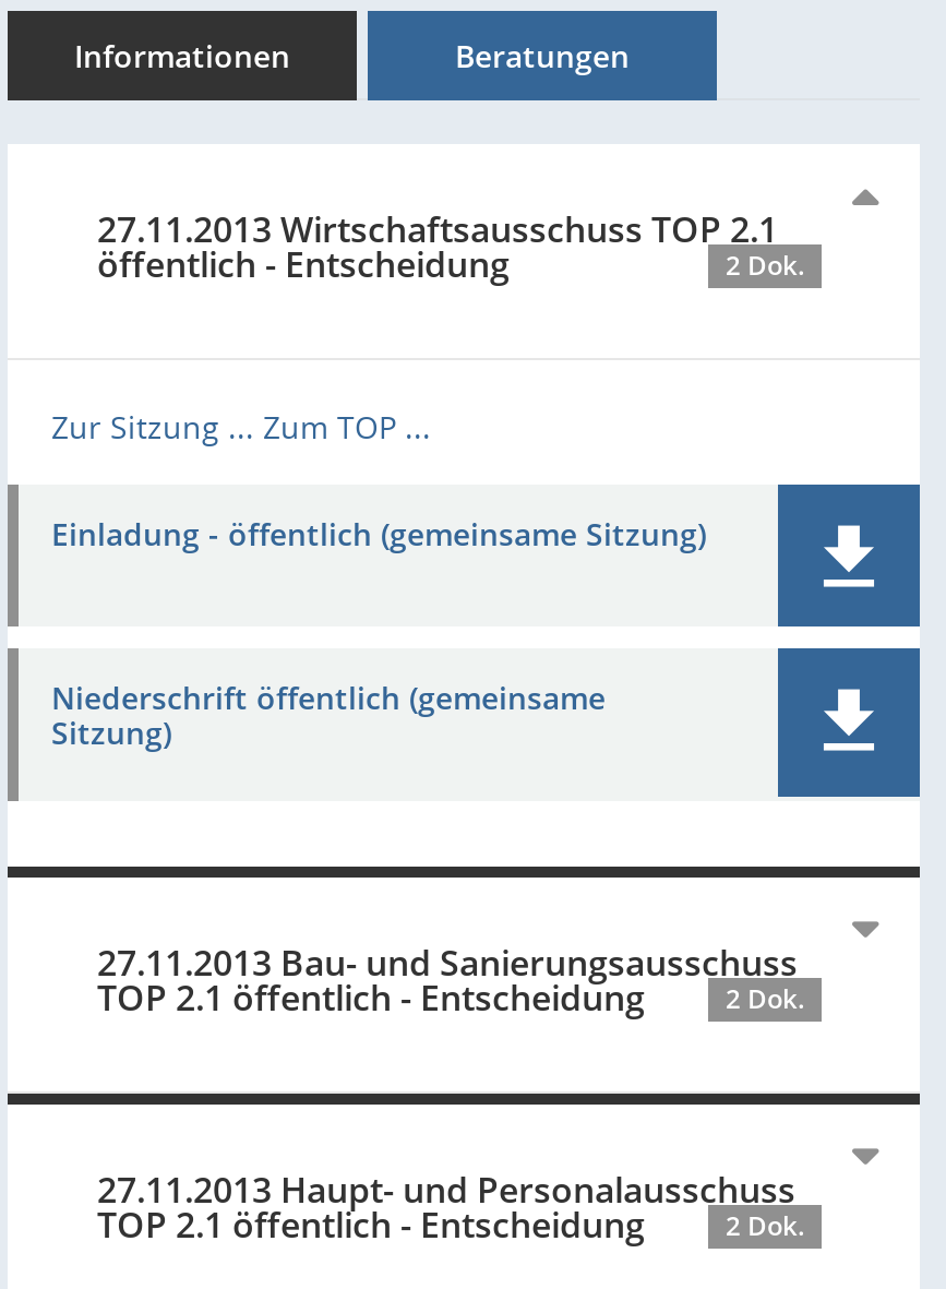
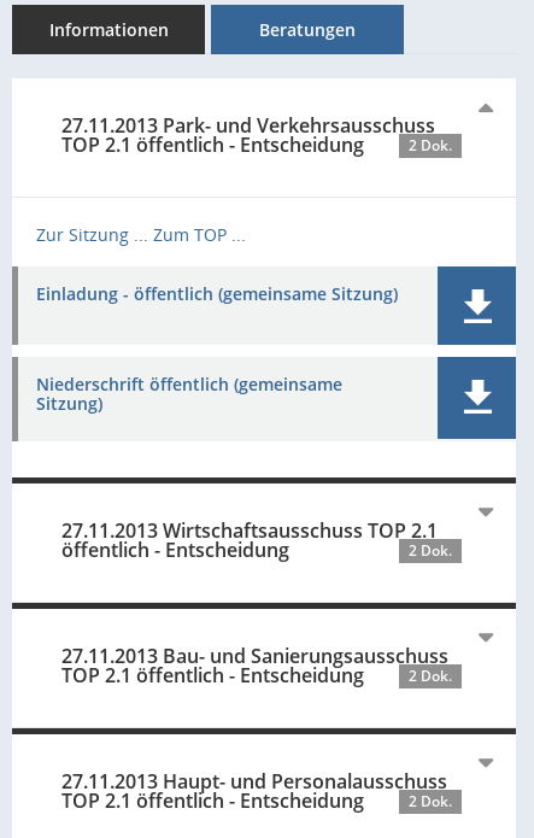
none -> [61,112,435,158] 27.11.2013 Park- und Verkehrsausschuss | TOP 2.1 öffentlich - Entscheidung
moved [97,205,778,288] -> [61,517,438,563]: 27.11.2013 Wirtschaftsausschuss TOP 2.1 | öffentlich - Entscheidung
none -> [409,540,452,561] 2 Dok.

